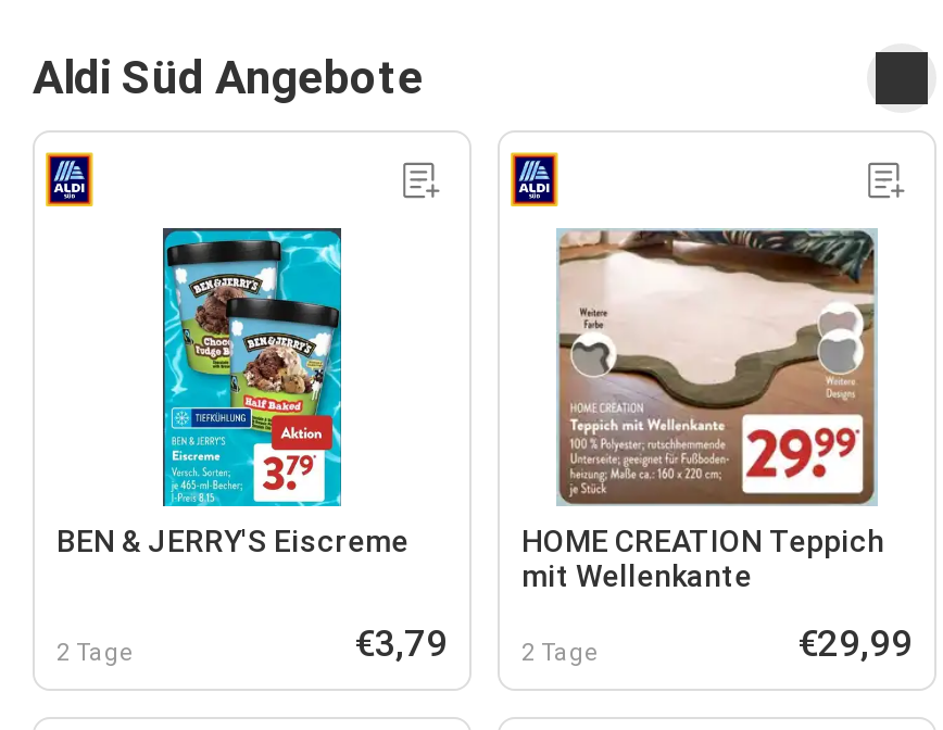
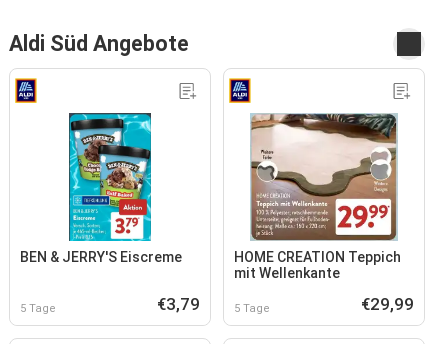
[56,638,135,666] 2 Tage -> [20,301,56,314] 5 Tage
[521,638,600,666] 2 Tage -> [234,301,270,314] 5 Tage

